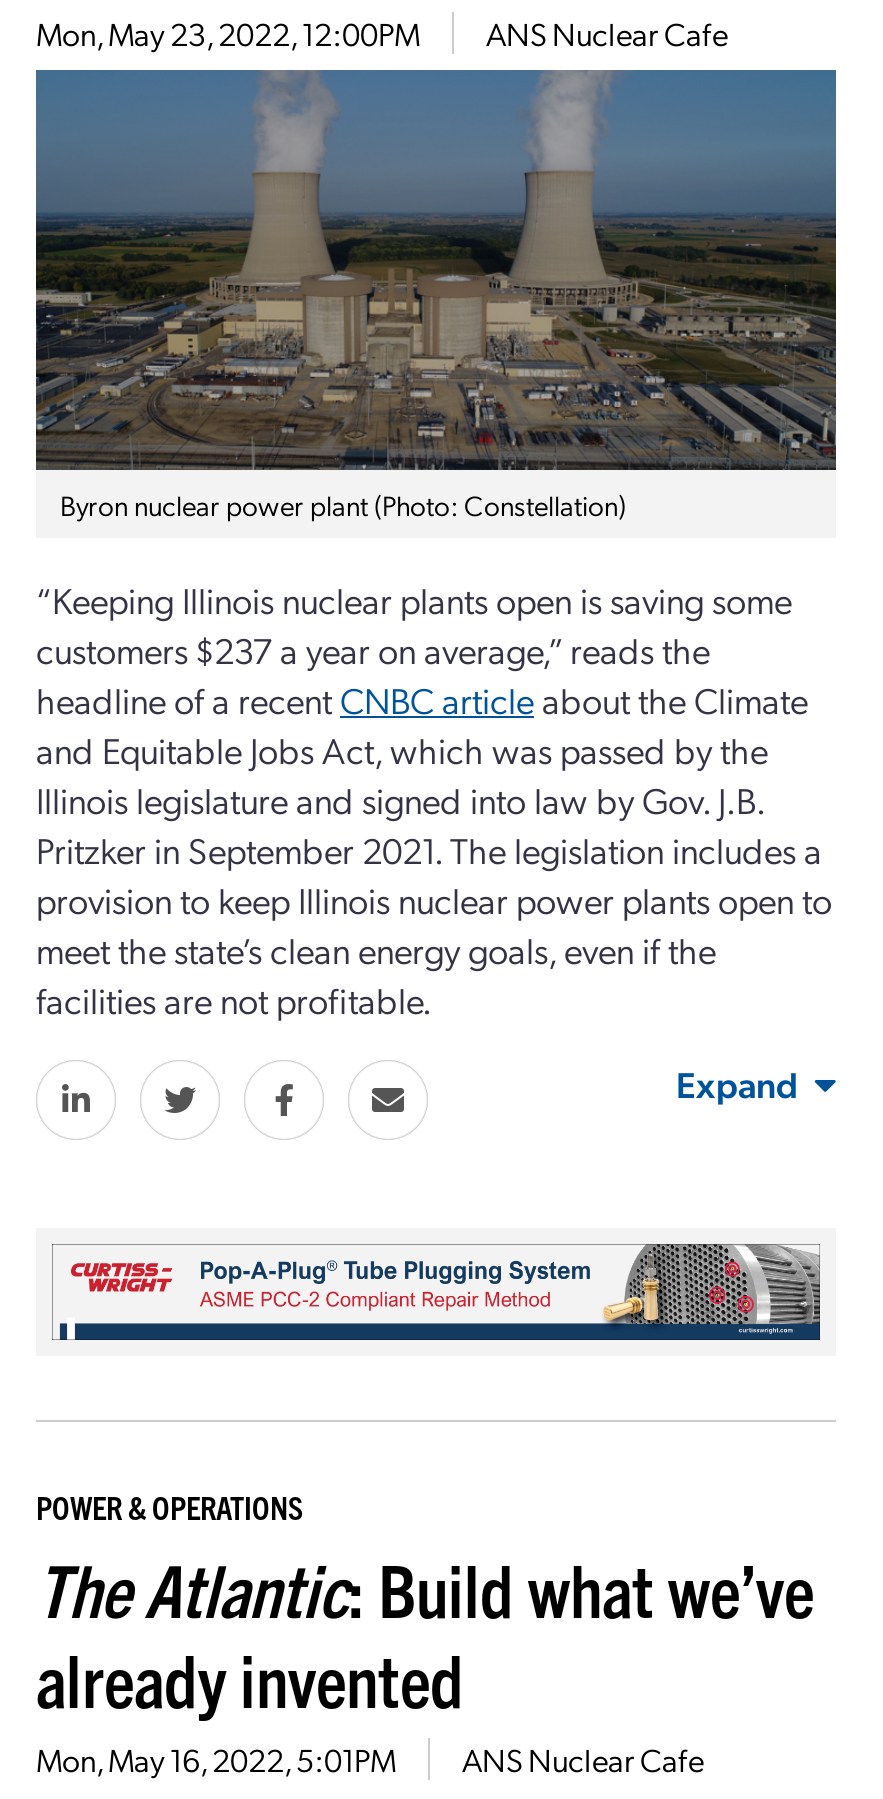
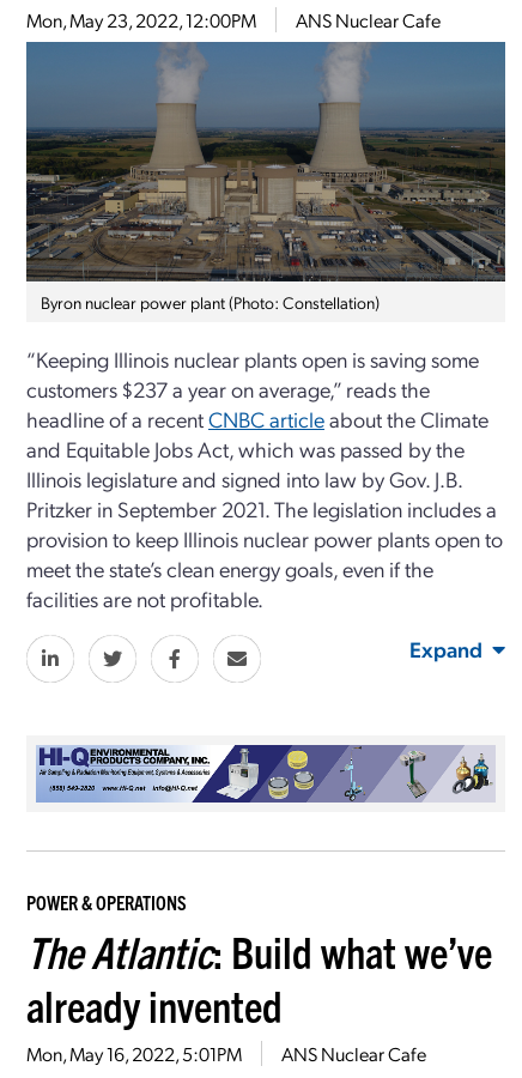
[54,1244,822,1342] [image] -> [36,744,496,803] [image]

